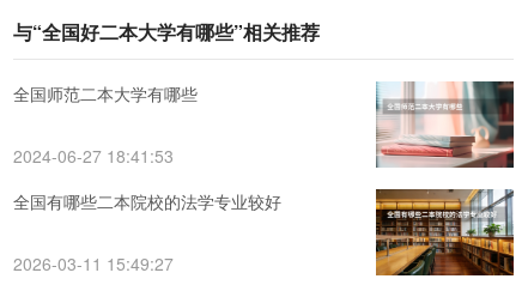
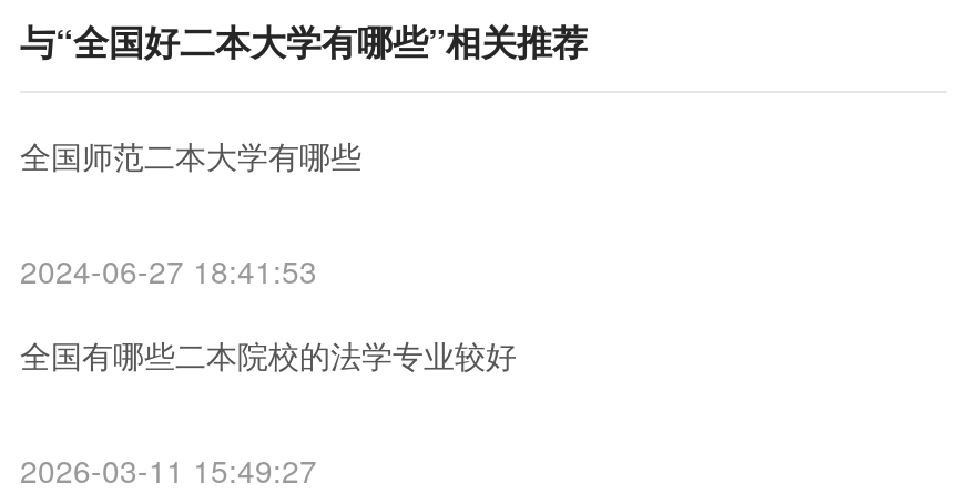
[375,80,515,169] [image] -> none
[375,188,515,277] [image] -> none

